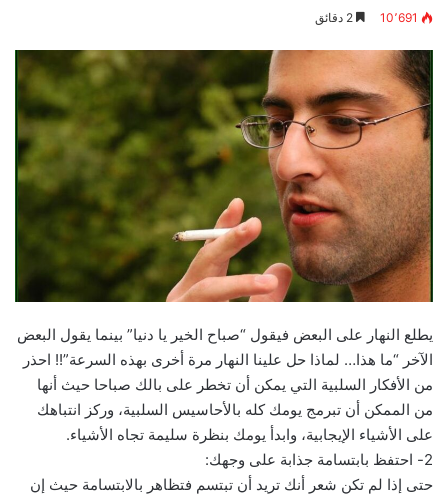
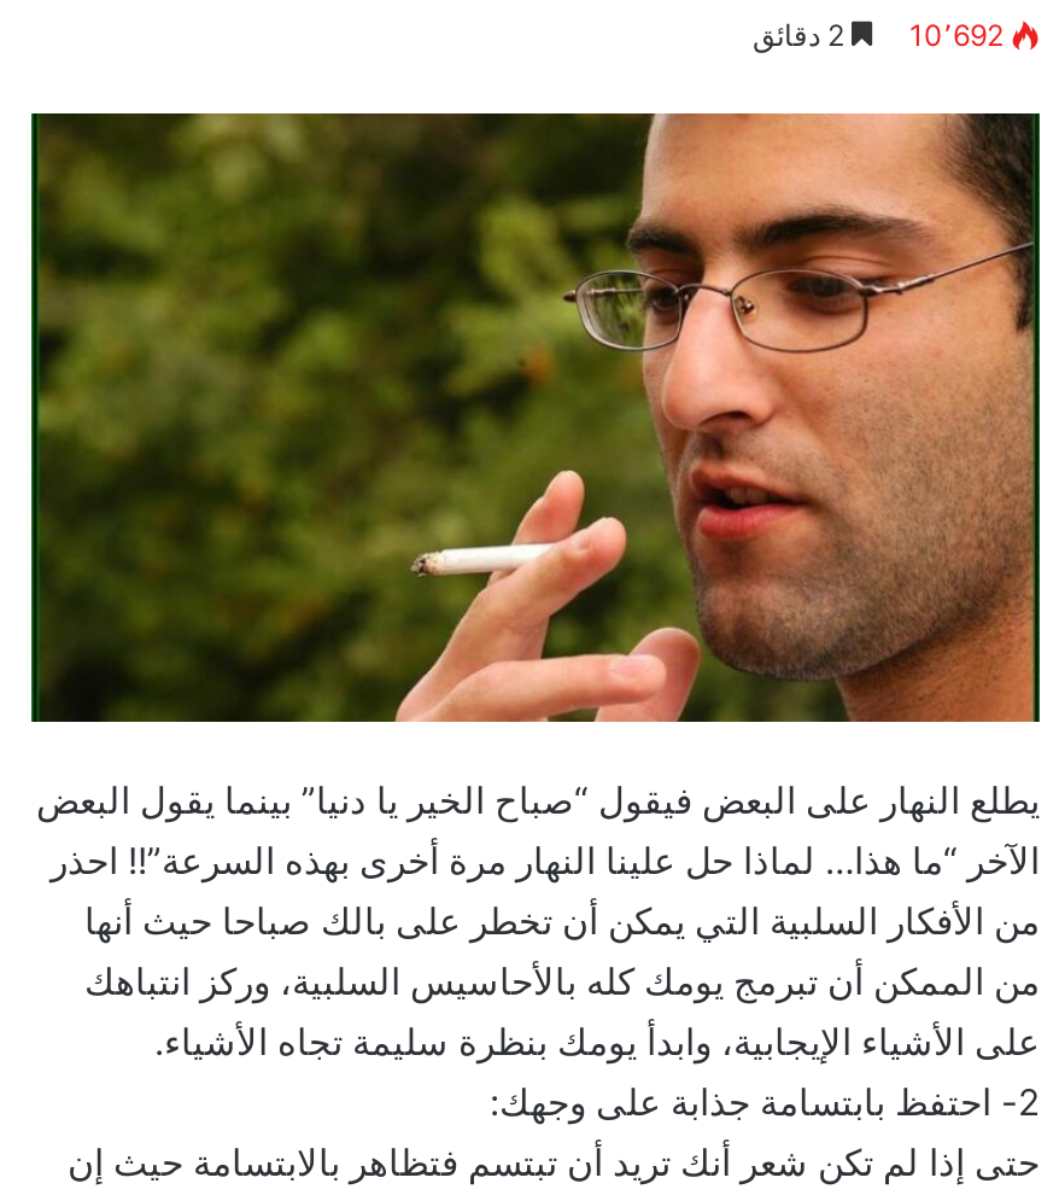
[380,10,418,25] 10٬691 -> [909,16,1004,53] 10٬692

